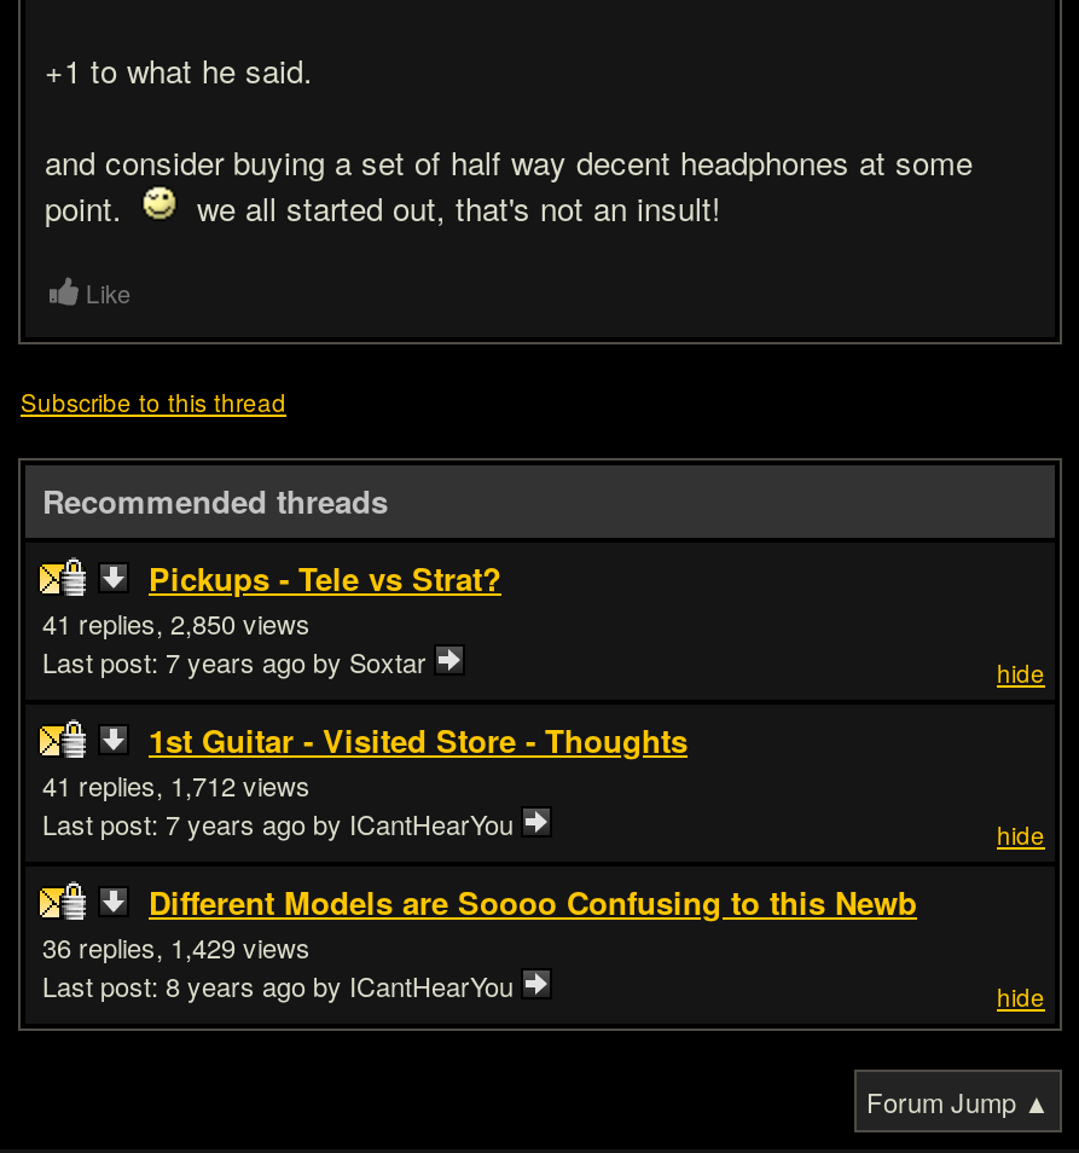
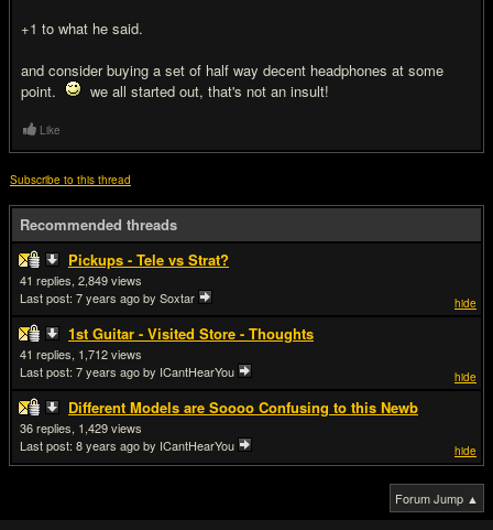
[170,603,236,642] 2,850 -> [78,271,108,289] 2,849

